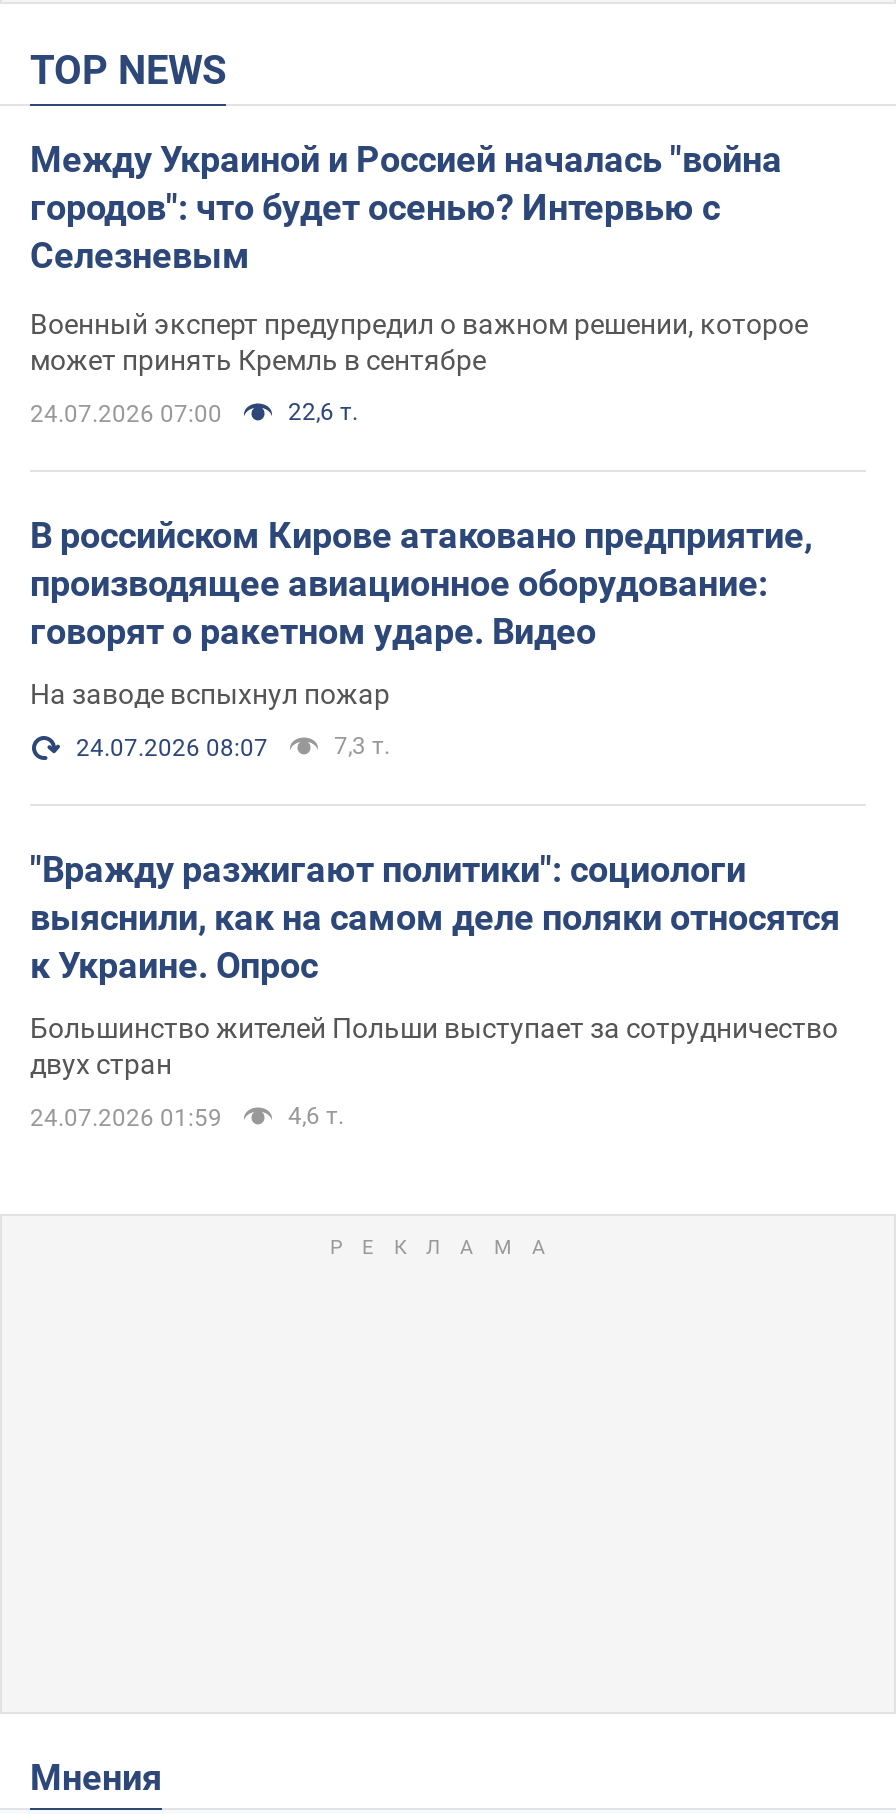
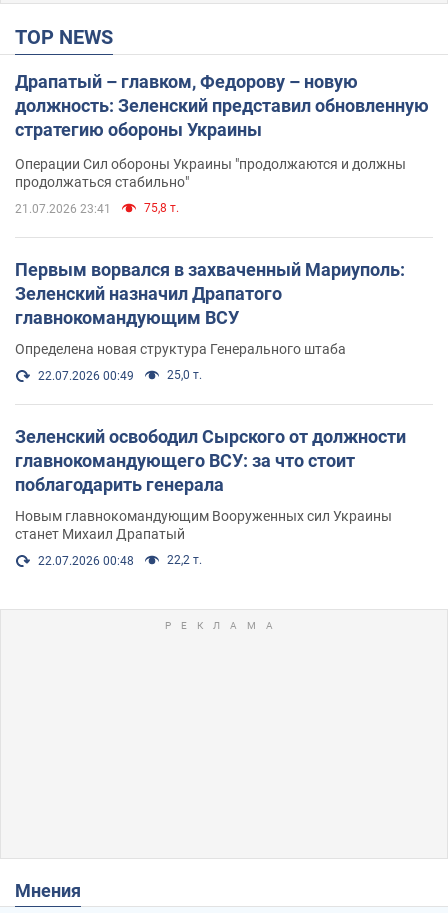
[30,137,782,275] Между Украиной и Россией началась "война | городов": что будет осенью? Интервью с | Селезневым -> [15,71,429,140] Драпатый – главком, Федорову – новую | должность: Зеленский представил обновленную | стратегию обороны Украины
[30,307,808,375] Военный эксперт предупредил о важном решении, которое | может принять Кремль в сентябре -> [15,156,406,190] Операции Сил обороны Украины "продолжаются и должны | продолжаться стабильно"
[30,397,358,427] 24.07.2026 07:00 | 22,6 т. -> [15,201,179,216] 21.07.2026 23:41 | 75,8 т.
[30,513,812,651] В российском Кирове атаковано предприятие, | производящее авиационное оборудование: | говорят о ракетном ударе. Видео -> [15,259,405,328] Первым ворвался в захваченный Мариуполь: | Зеленский назначил Драпатого | главнокомандующим ВСУ
[30,677,390,709] На заводе вспыхнул пожар -> [15,341,346,357] Определена новая структура Генерального штаба
[76,731,390,761] 24.07.2026 08:07 | 7,3 т. -> [38,368,202,383] 22.07.2026 00:49 | 25,0 т.
[30,847,840,985] "Вражду разжигают политики": социологи | выяснили, как на самом деле поляки относятся | к Украине. Опрос -> [15,426,406,495] Зеленский освободил Сырского от должности | главнокомандующего ВСУ: за что стоит | поблагодарить генерала
[30,1011,838,1079] Большинство жителей Польши выступает за сотрудничество | двух стран -> [15,508,392,542] Новым главнокомандующим Вооруженных сил Украины | станет Михаил Драпатый
[30,1101,344,1131] 24.07.2026 01:59 | 4,6 т. -> [38,553,202,568] 22.07.2026 00:48 | 22,2 т.

